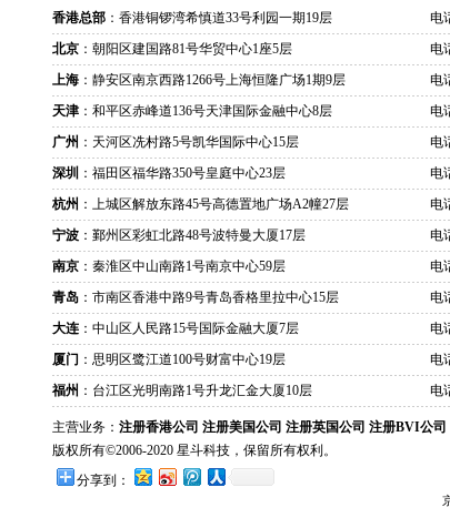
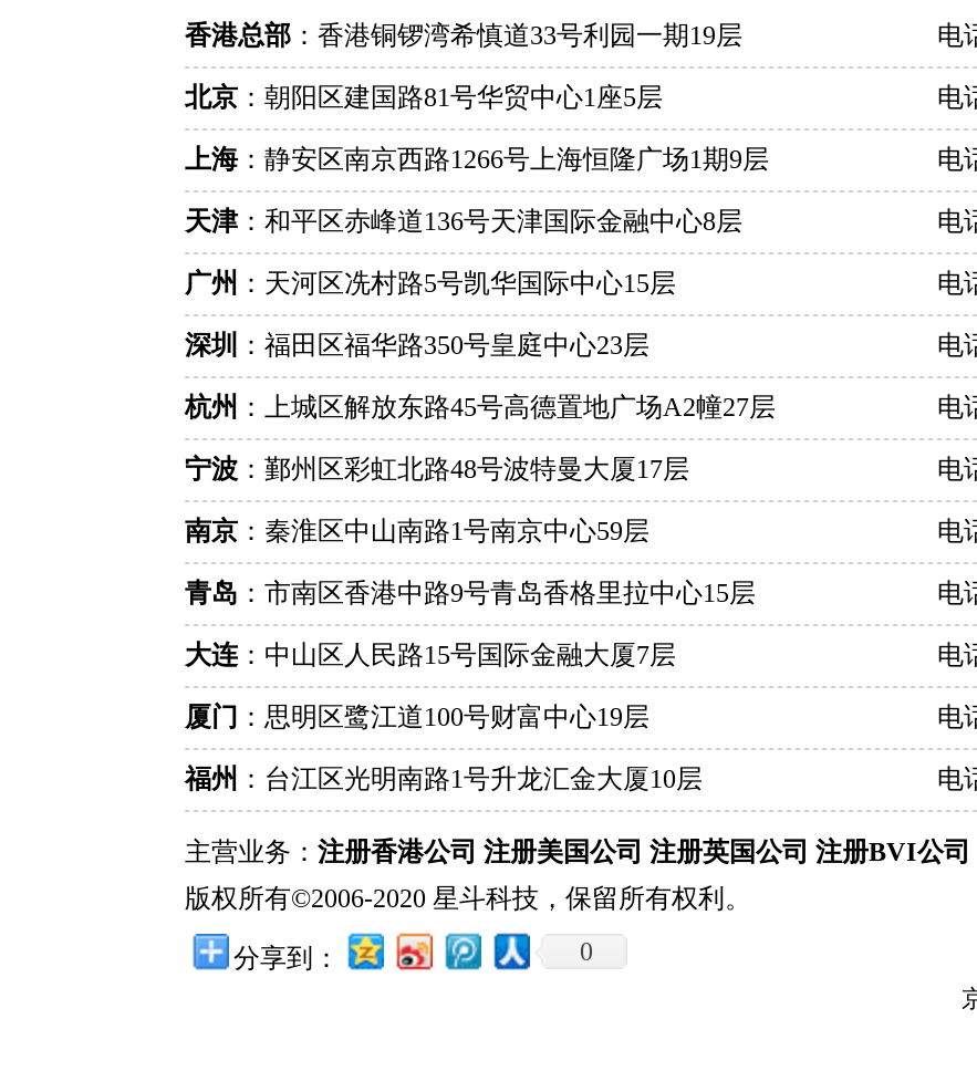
none -> [580,937,593,968] 0

